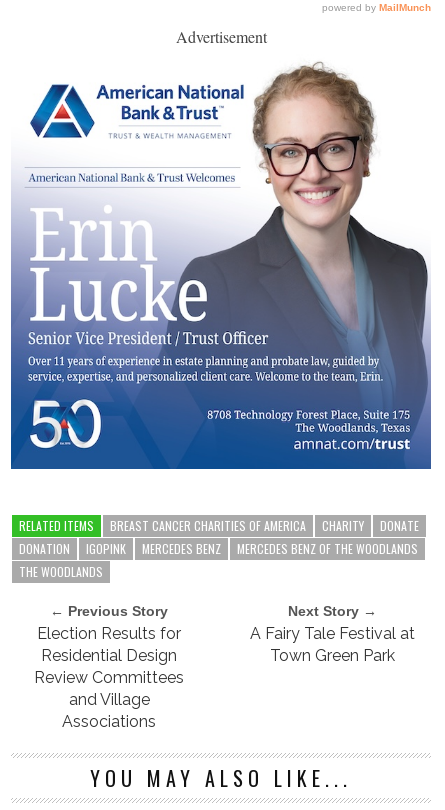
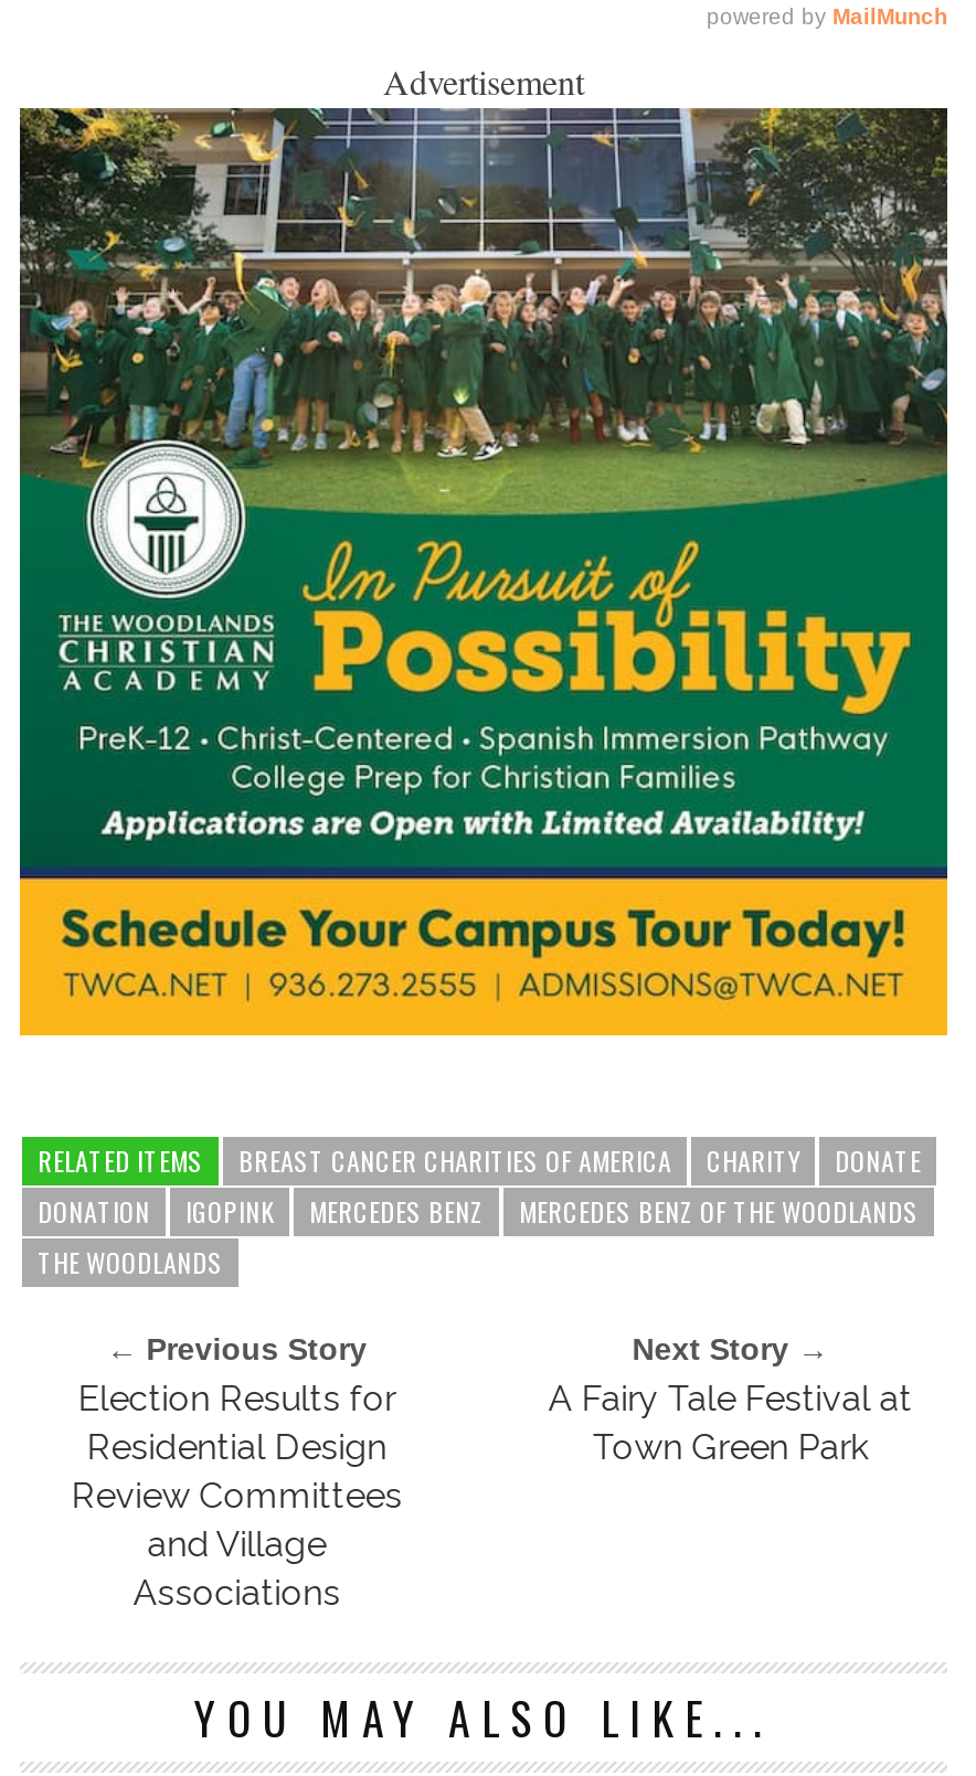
[10,49,432,470] [image] -> [18,106,950,1038] [image]

